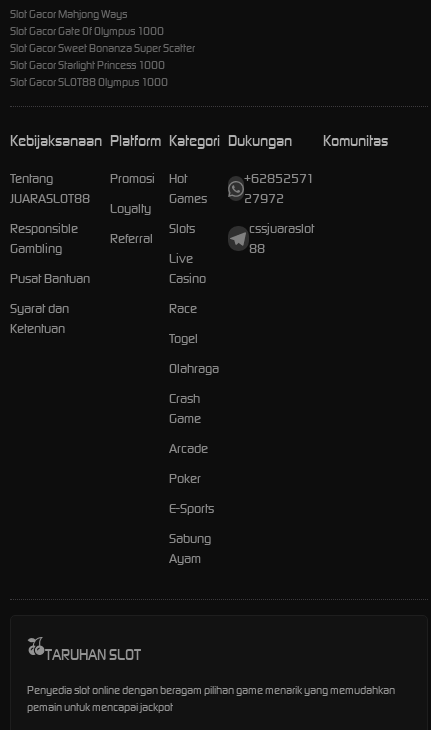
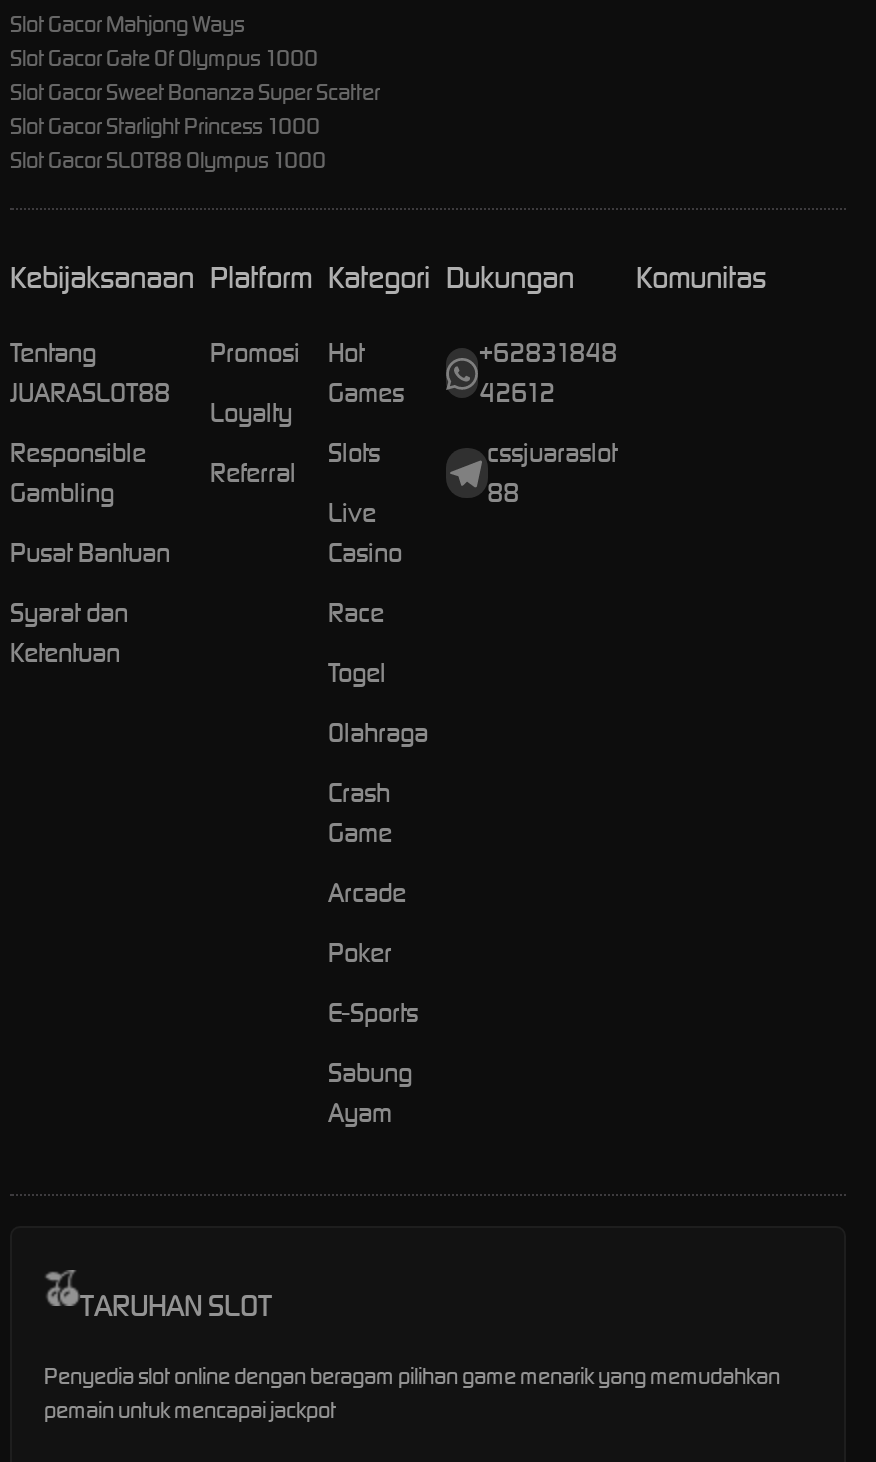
[244,170,314,187] +62852571 -> [479,336,617,370] +62831848
[244,190,284,207] 27972 -> [479,376,555,410] 42612

